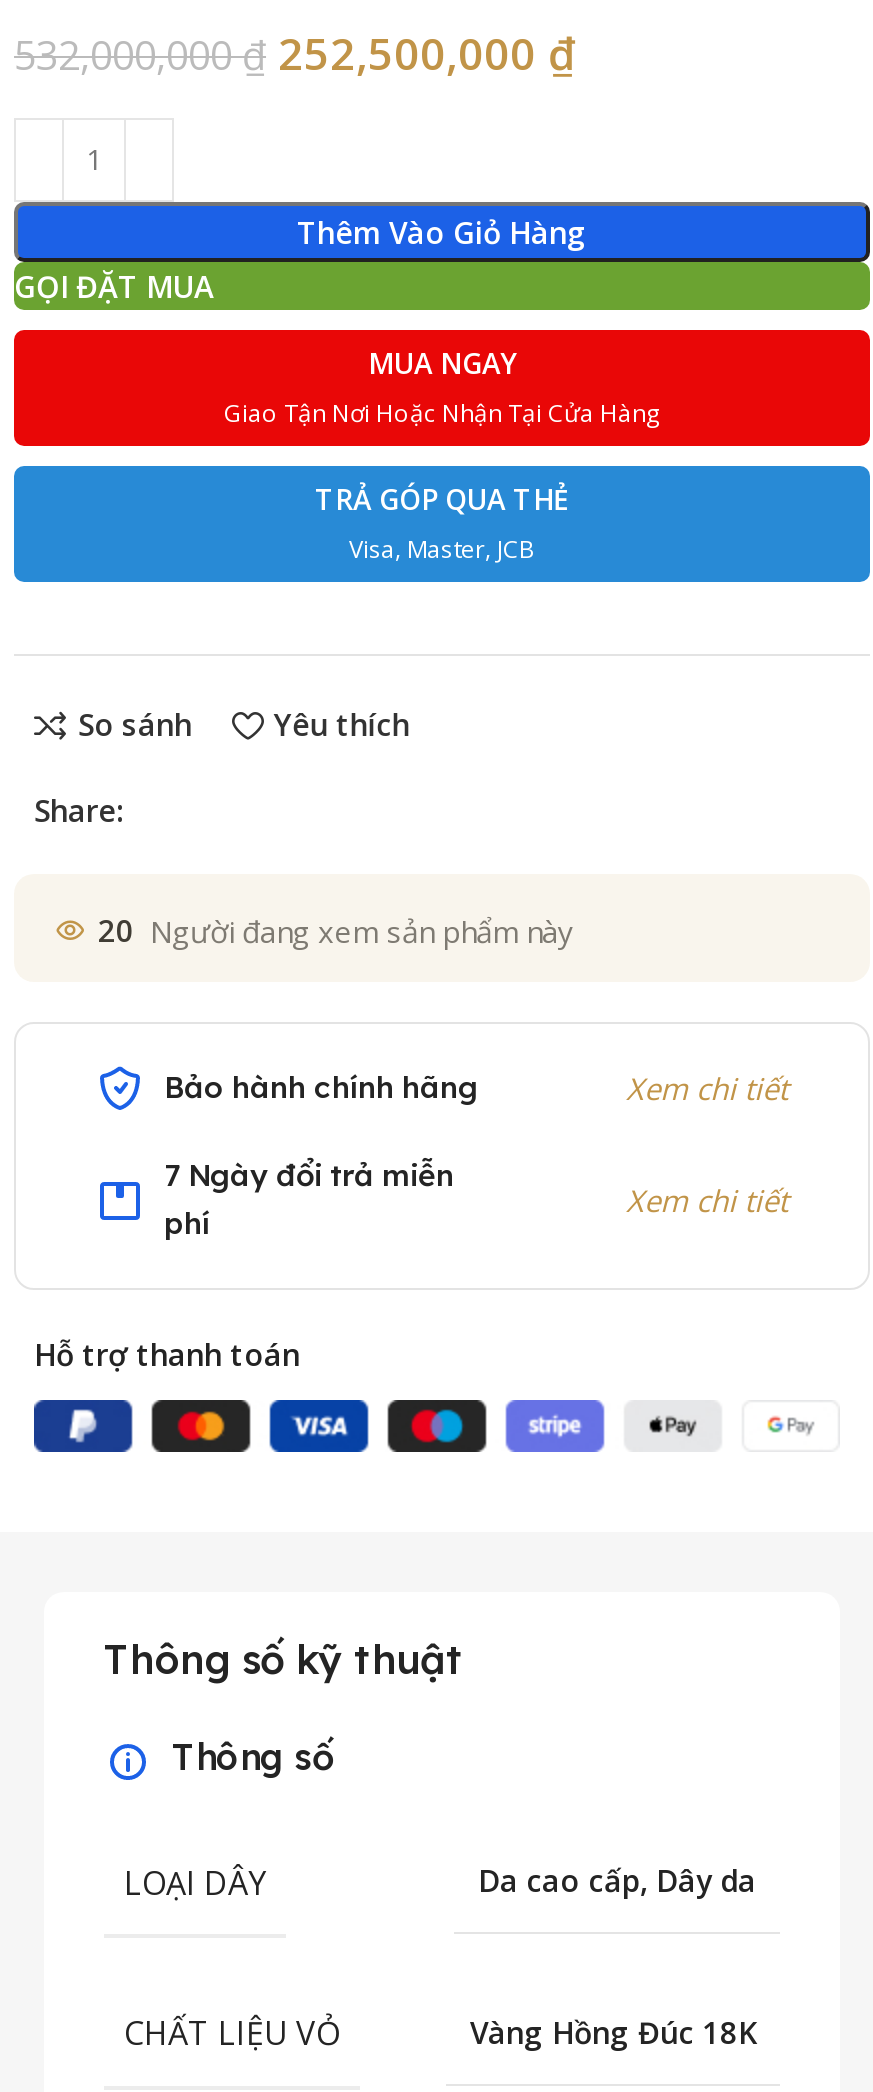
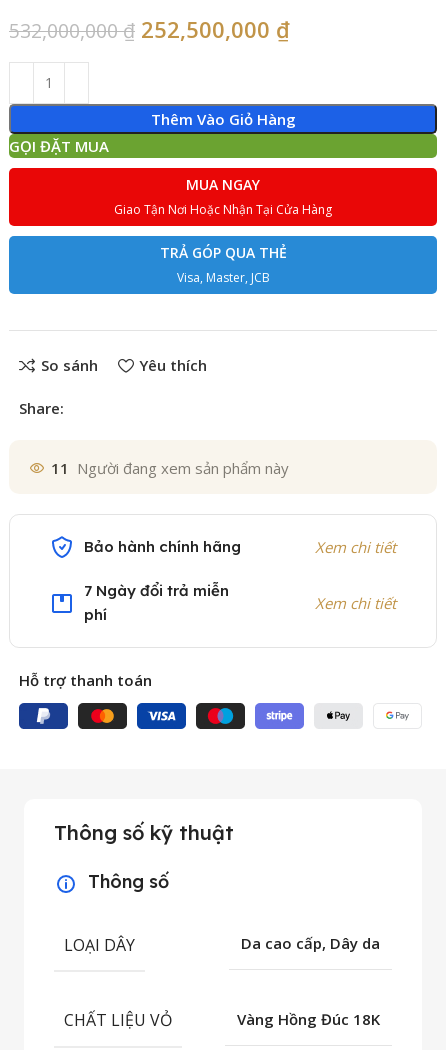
[98,910,574,950] 20 Người đang xem sản phẩm này -> [51,458,289,478] 11 Người đang xem sản phẩm này

